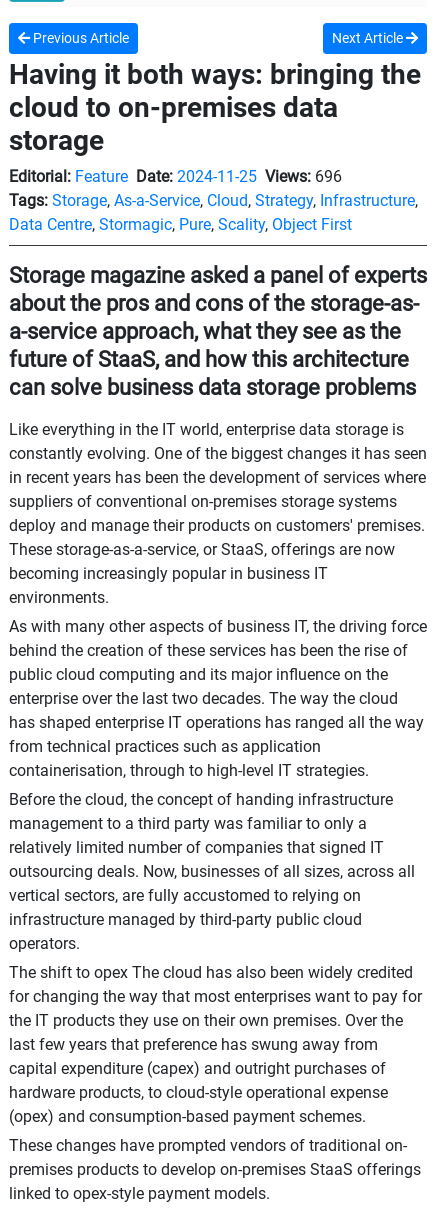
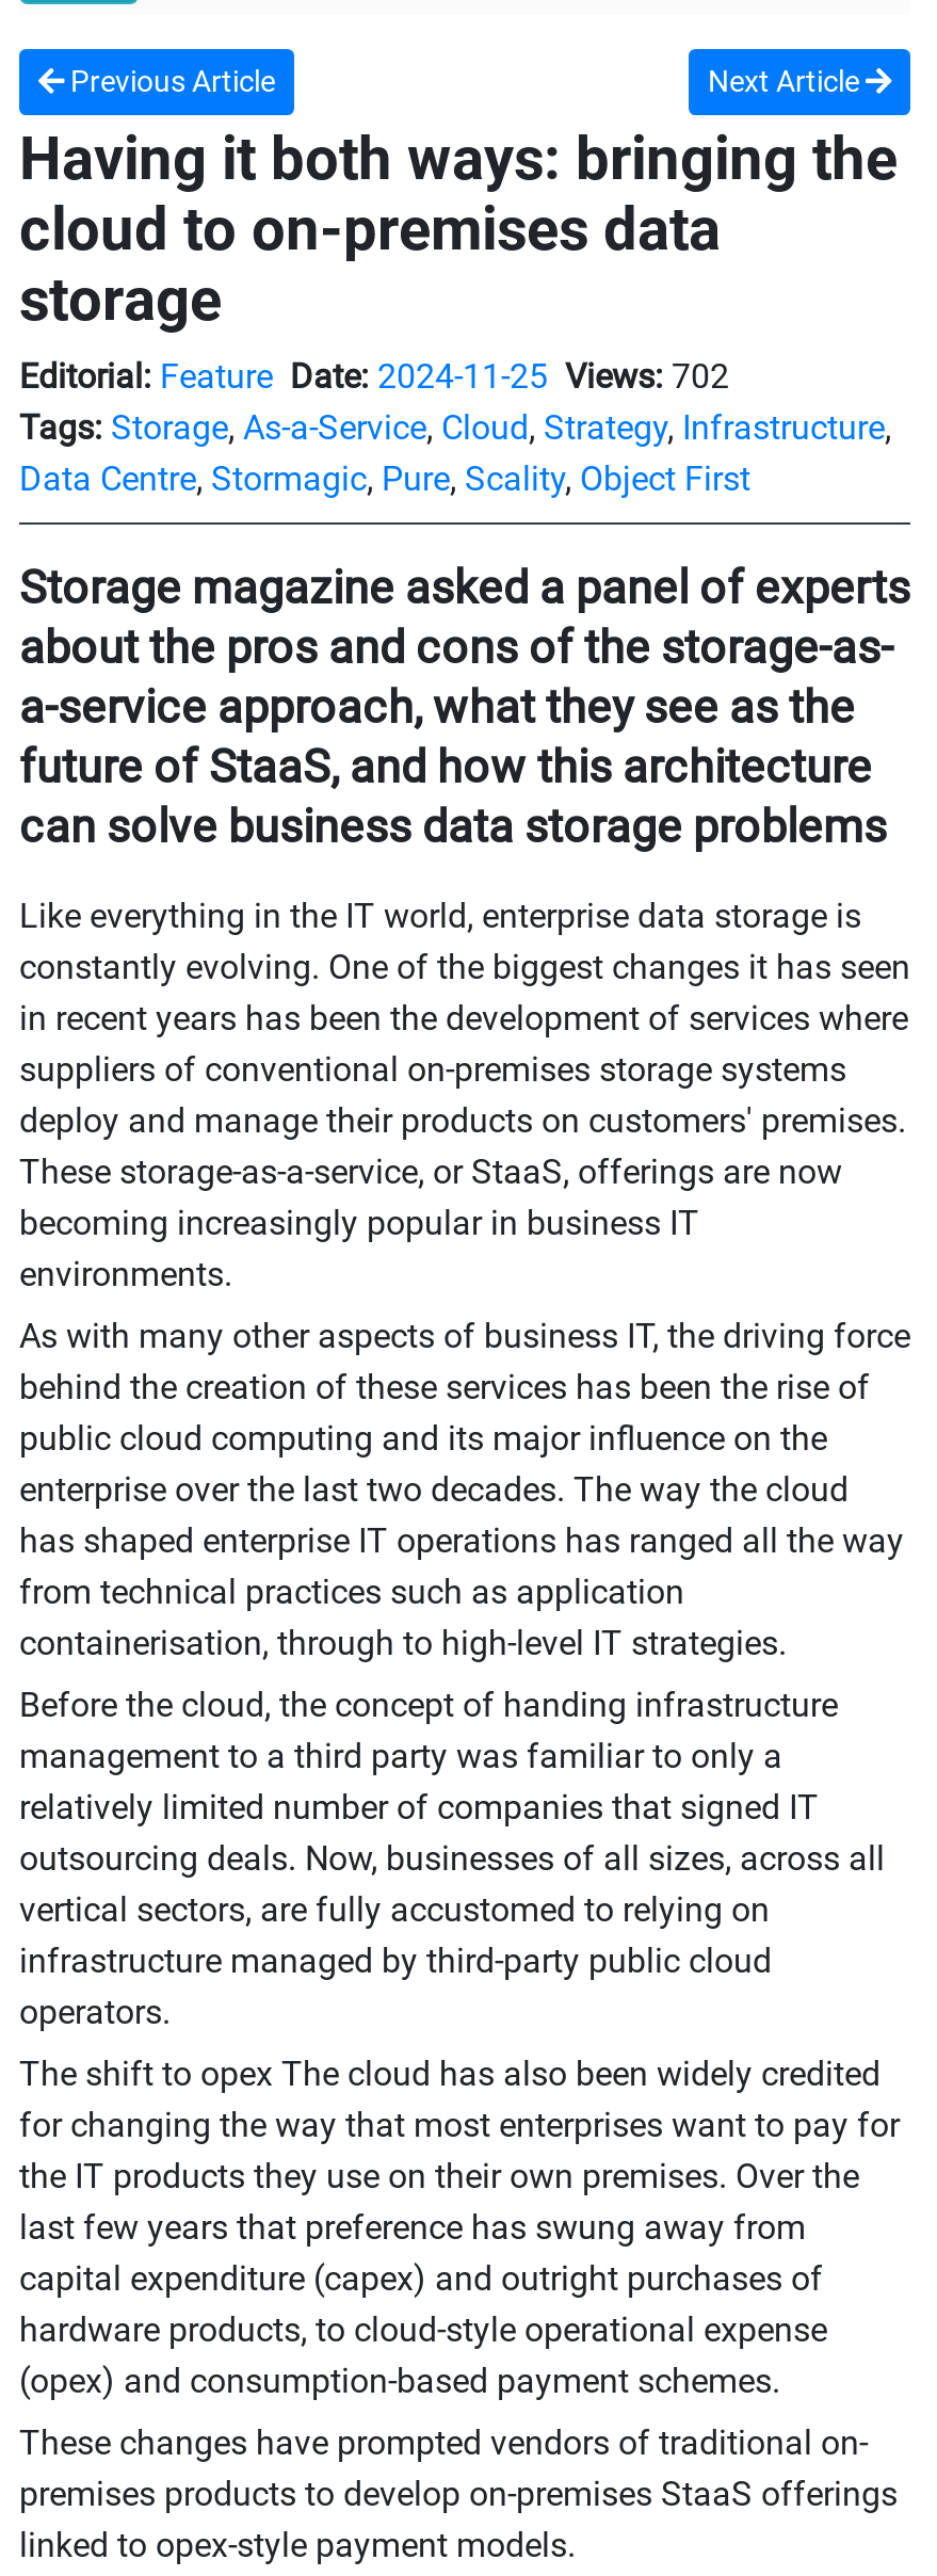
[9,167,342,186] Editorial: Feature Date: 2024-11-25 Views: 696 -> [19,356,729,396] Editorial: Feature Date: 2024-11-25 Views: 702

